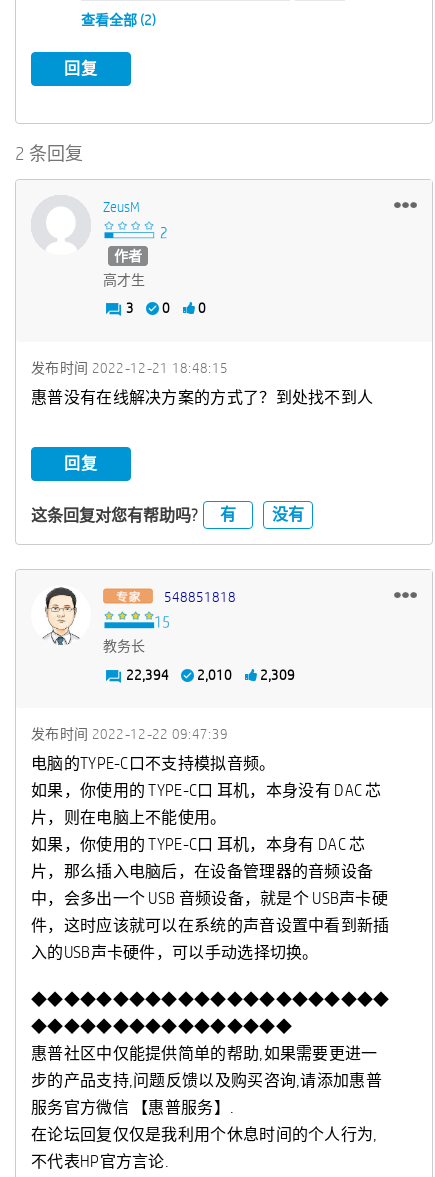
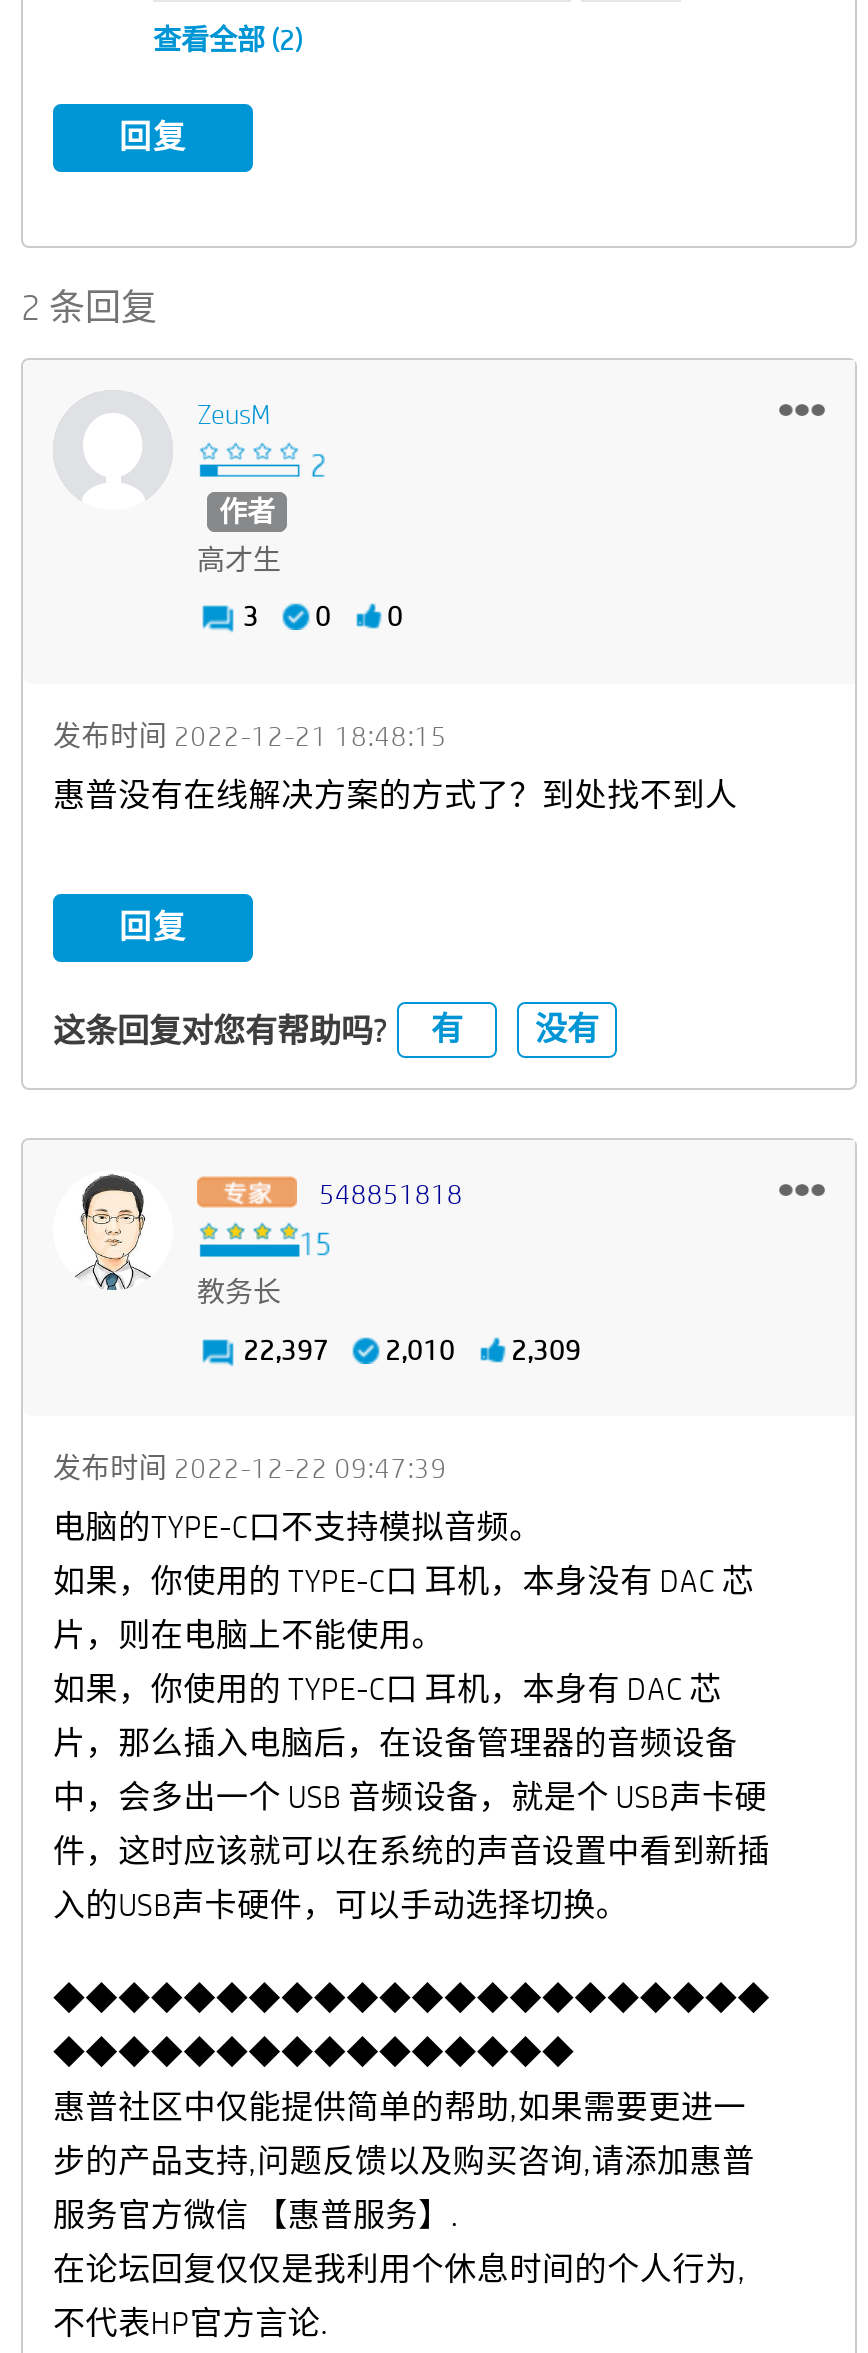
[126,666,295,684] 22,394 2,010 2,309 -> [243,1332,581,1368] 22,397 2,010 2,309

